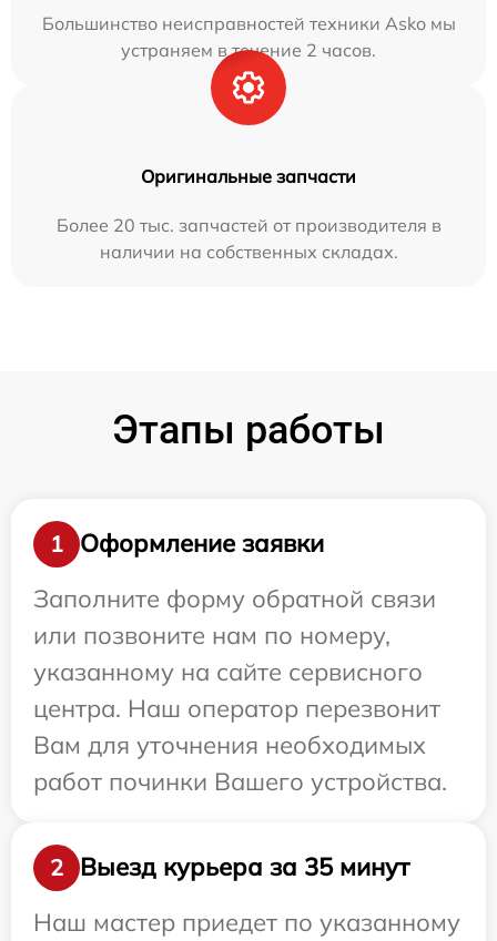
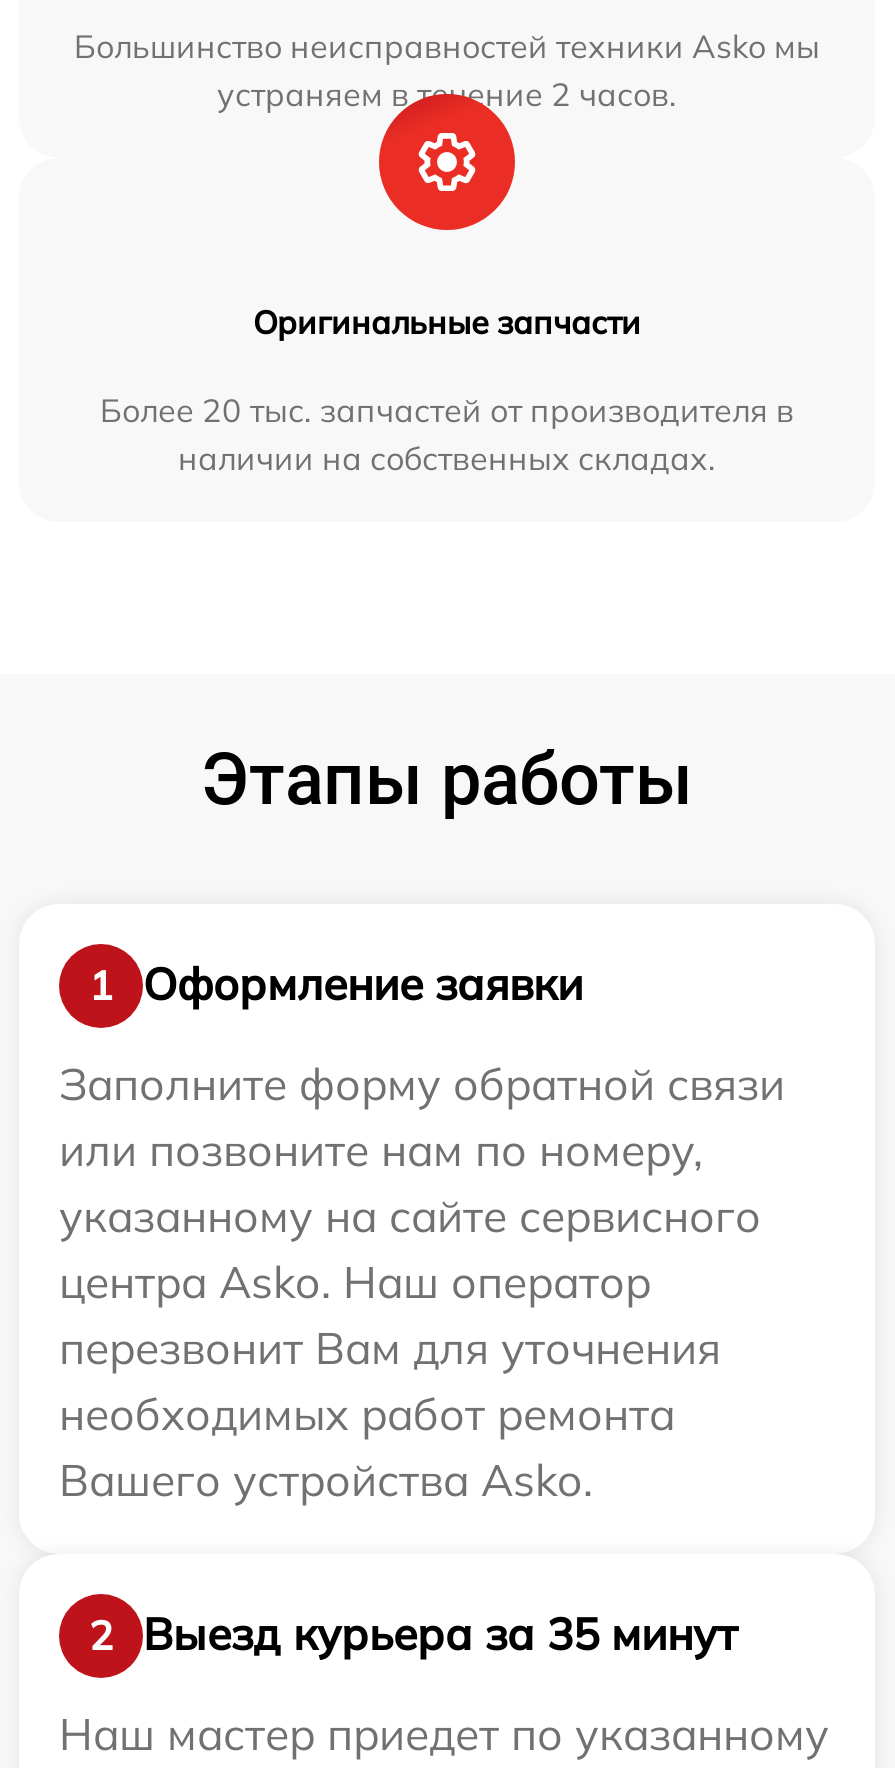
[33,693,447,797] центра. Наш оператор перезвонит | Вам для уточнения необходимых | работ починки Вашего устройства. -> [59,1254,721,1508] центра Asko. Наш оператор | перезвонит Вам для уточнения | необходимых работ ремонта | Вашего устройства Asko.

